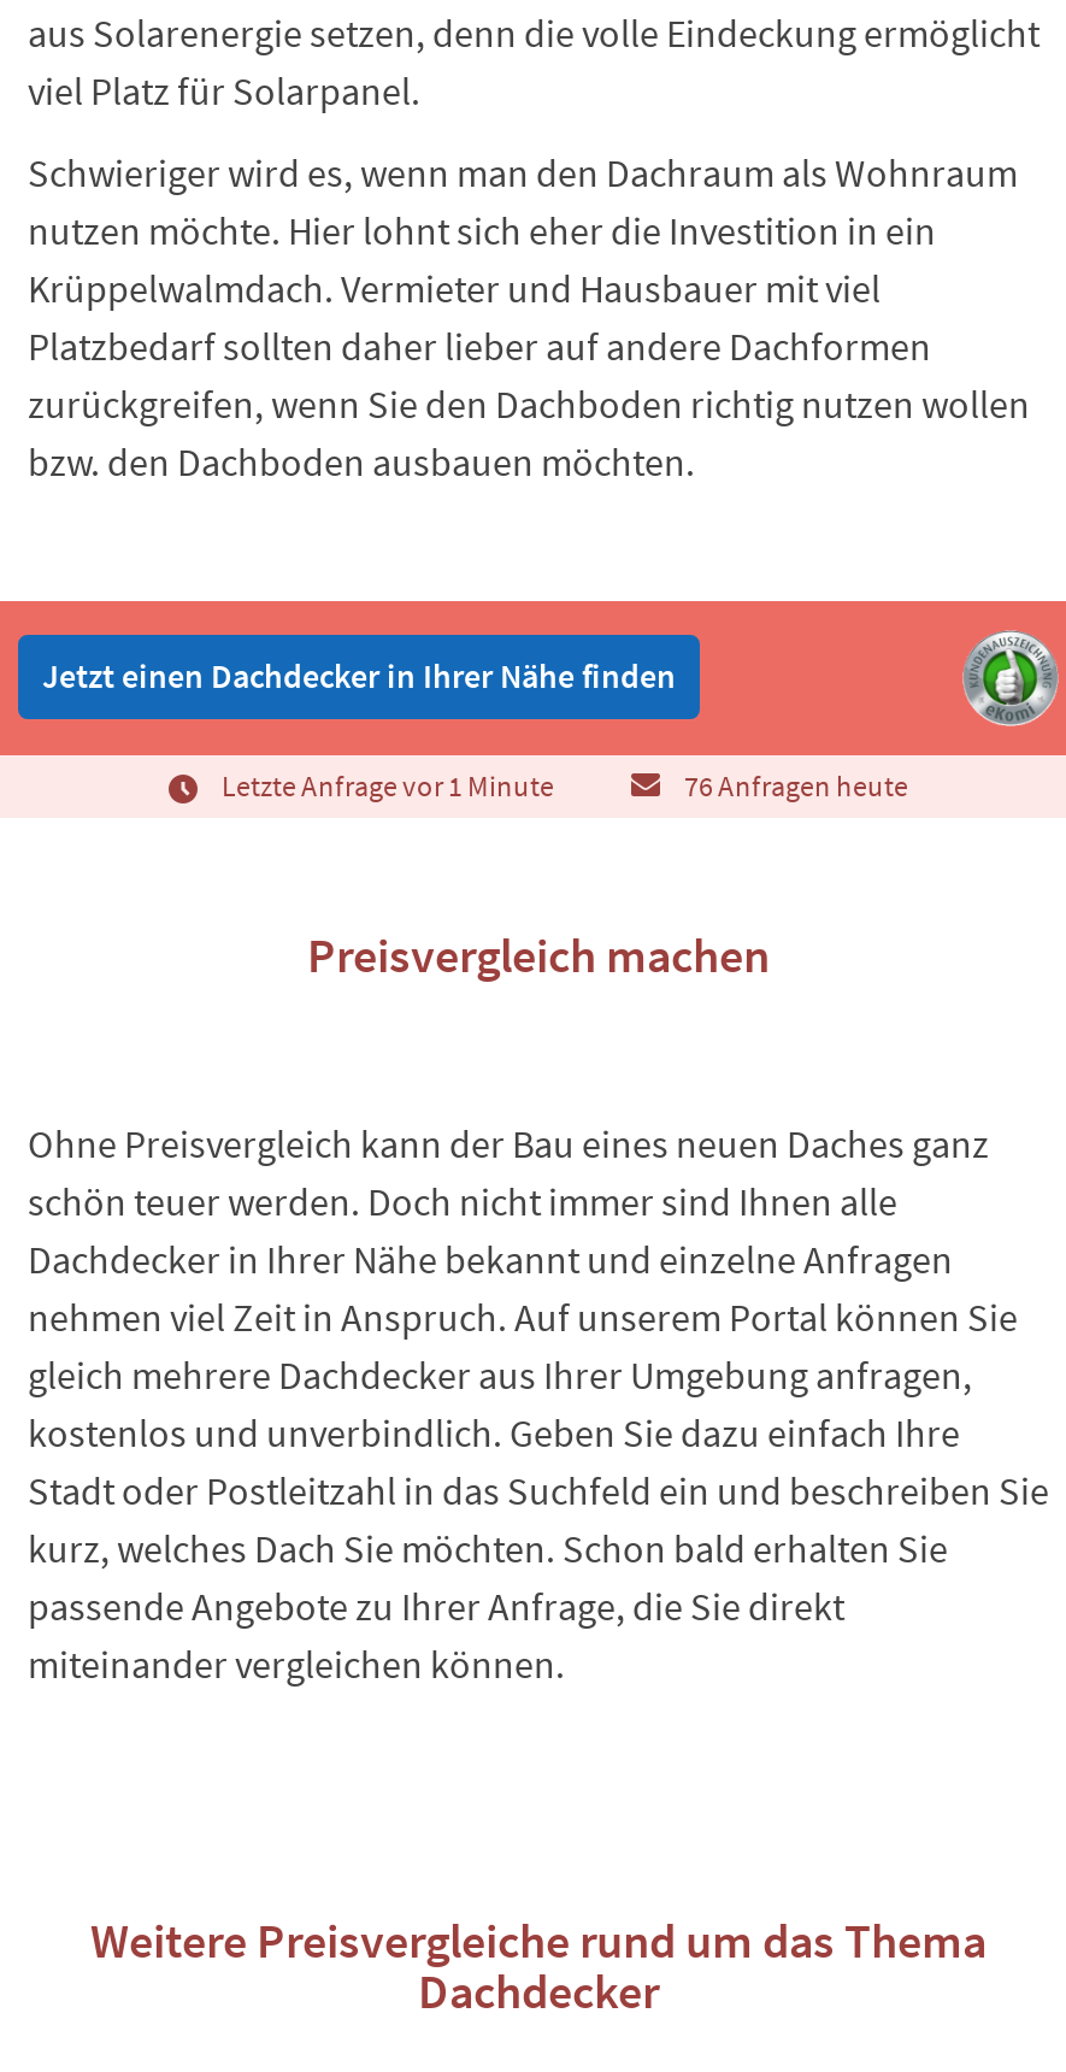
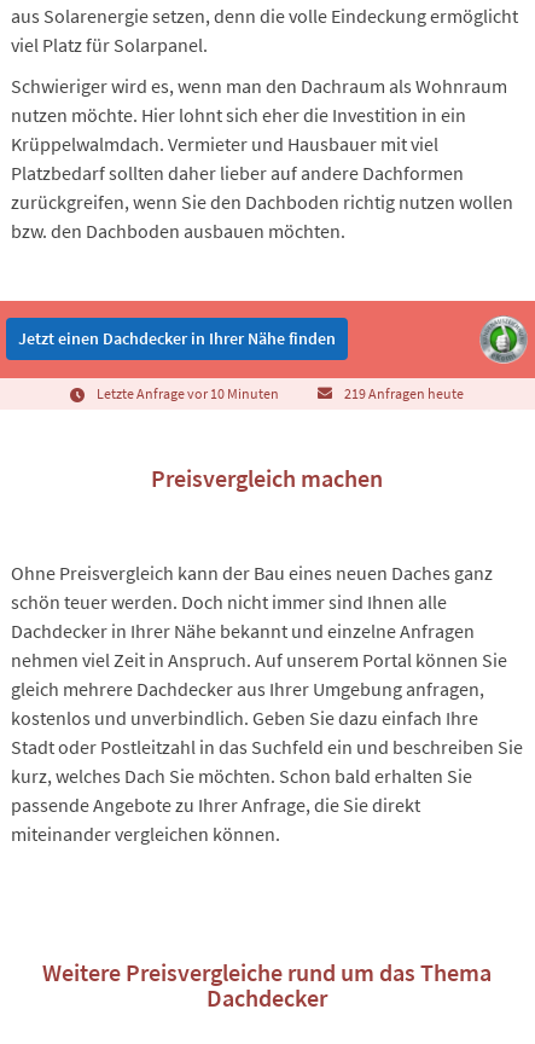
[217,766,554,802] Letzte Anfrage vor 1 Minute -> [94,384,279,402] Letzte Anfrage vor 10 Minuten
[679,766,908,802] 76 Anfragen heute -> [342,384,464,402] 219 Anfragen heute

